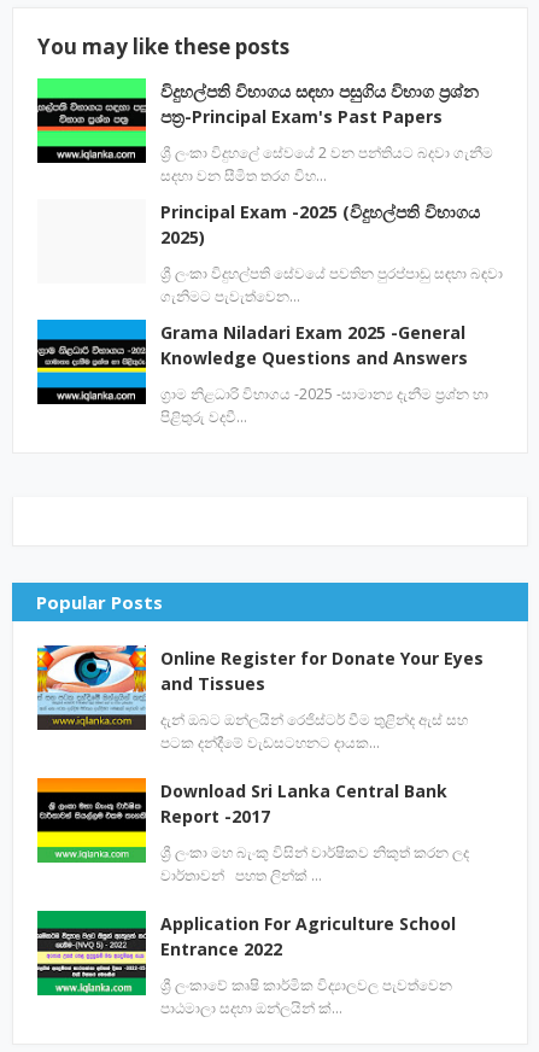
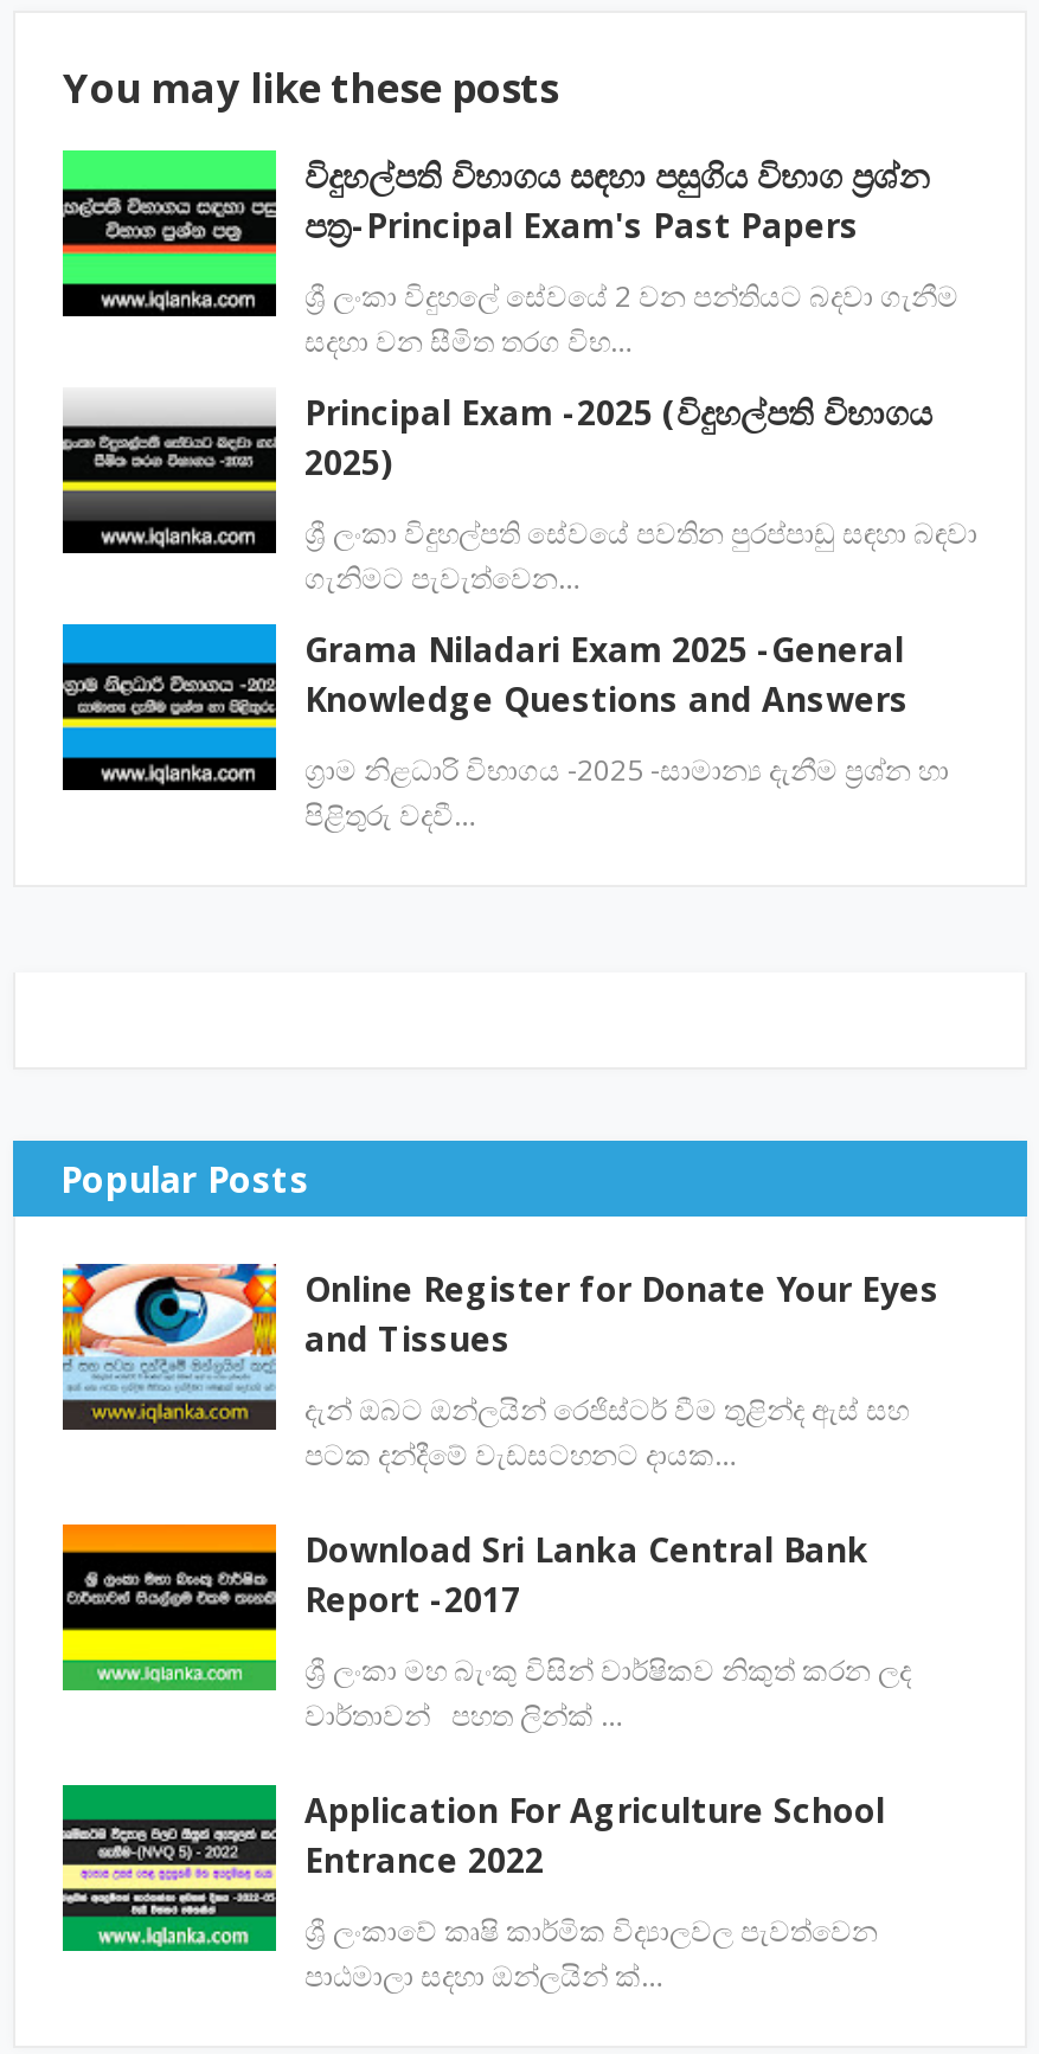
none -> [60,409,278,556] [image]

